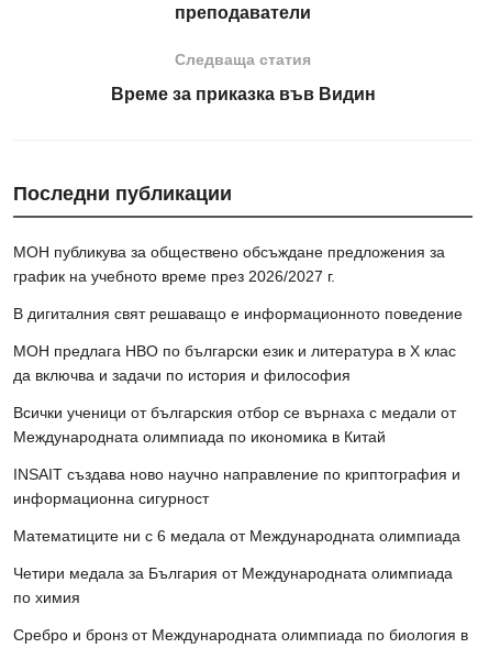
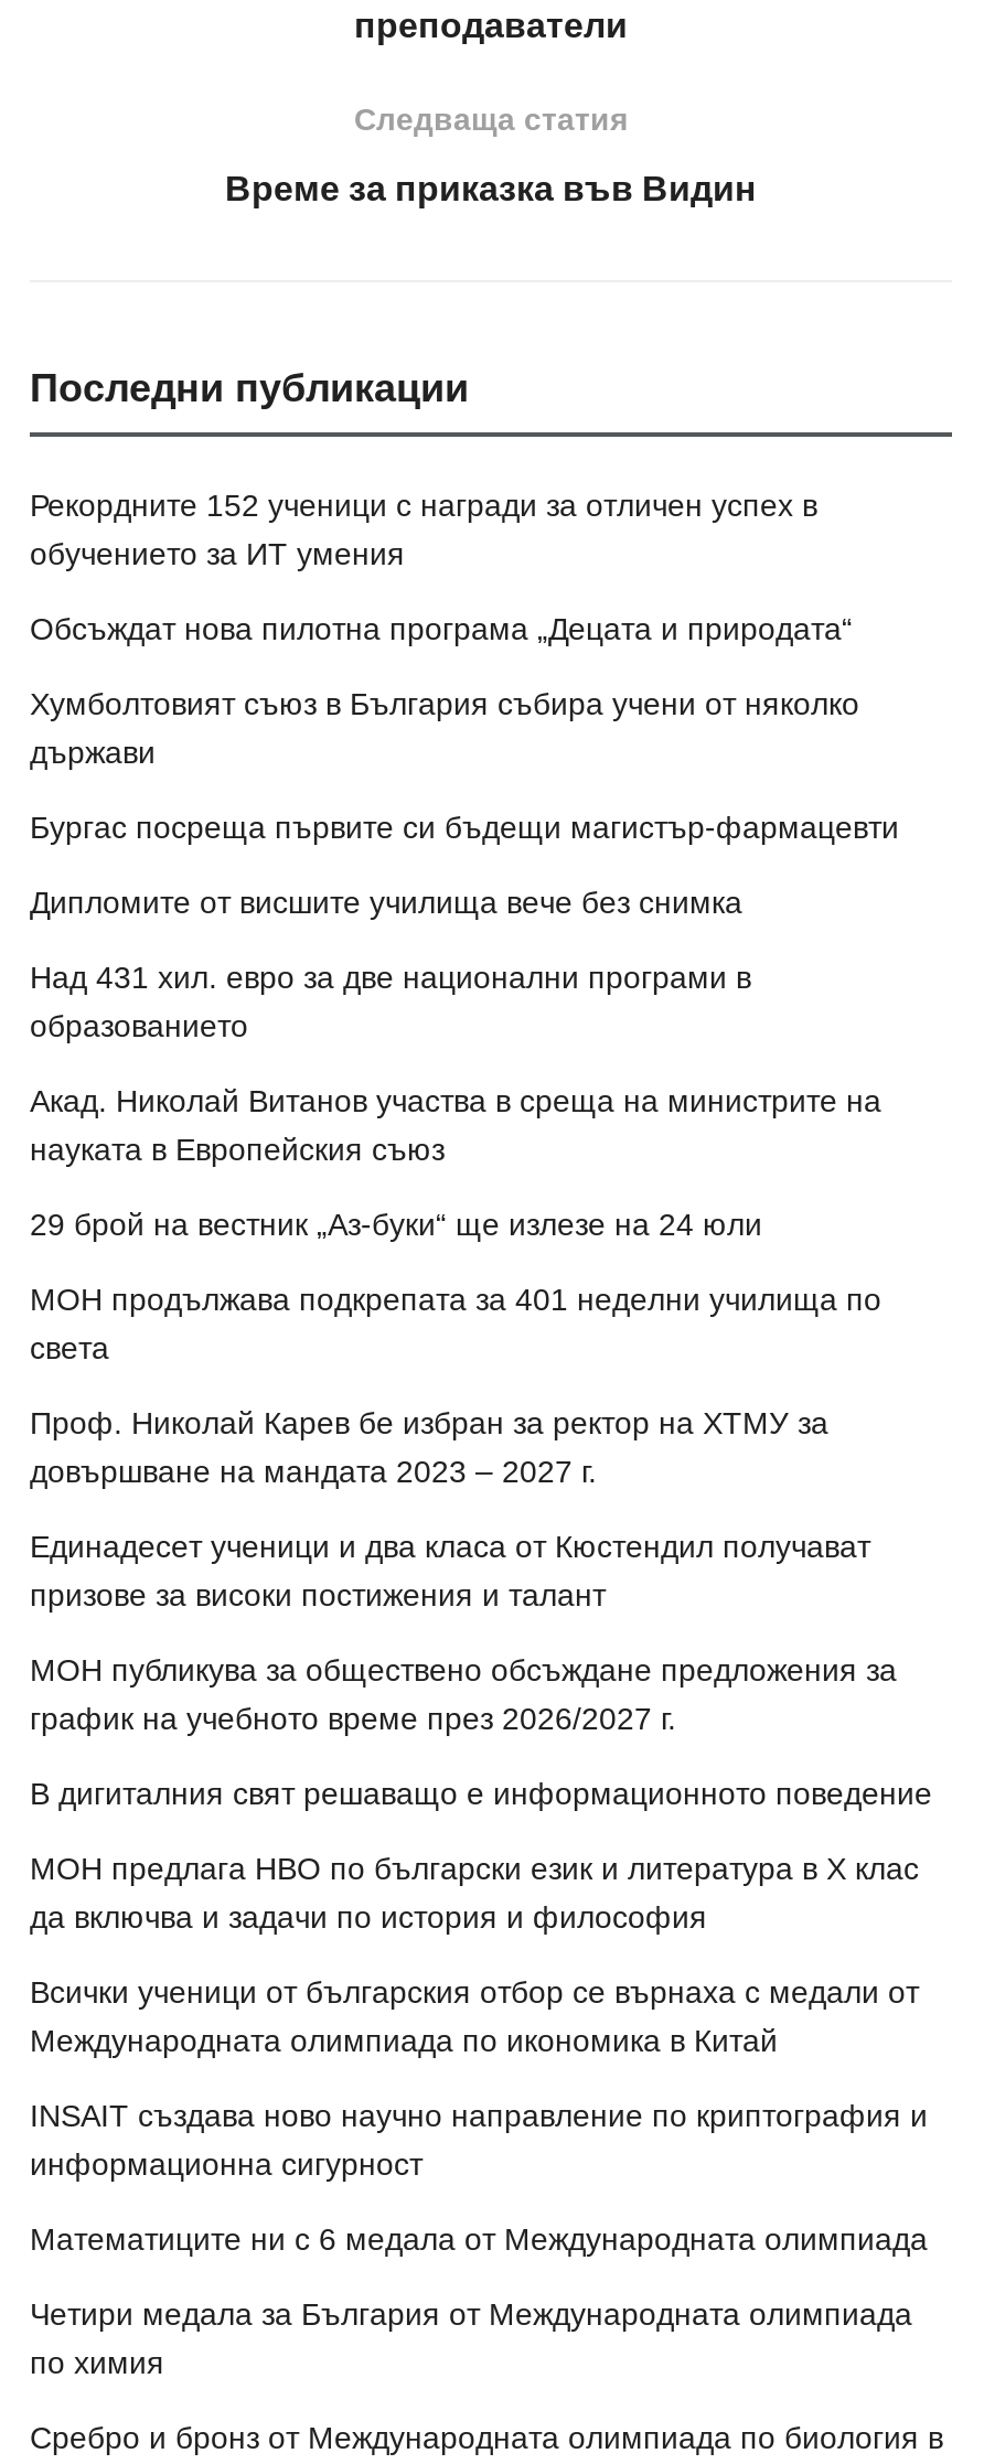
none -> [30,488,899,1613] Рекордните 152 ученици с награди за отличен успех в | обучението за ИТ умения | Обсъждат нова пилотна програма „Децата и природата“ | Хумболтовият съюз в България събира учени от няколко | държави | Бургас посреща първите си бъдещи магистър-фармацевти | Дипломите от висшите училища вече без снимка | Над 431 хил. евро за две национални програми в | образованието | Акад. Николай Витанов участва в среща на министрите на | науката в Европейския съюз | 29 брой на вестник „Аз-буки“ ще излезе на 24 юли | МОН продължава подкрепата за 401 неделни училища по | света | Проф. Николай Карев бе избран за ректор на ХТМУ за | довършване на мандата 2023 – 2027 г. | Единадесет ученици и два класа от Кюстендил получават | призове за високи постижения и талант

